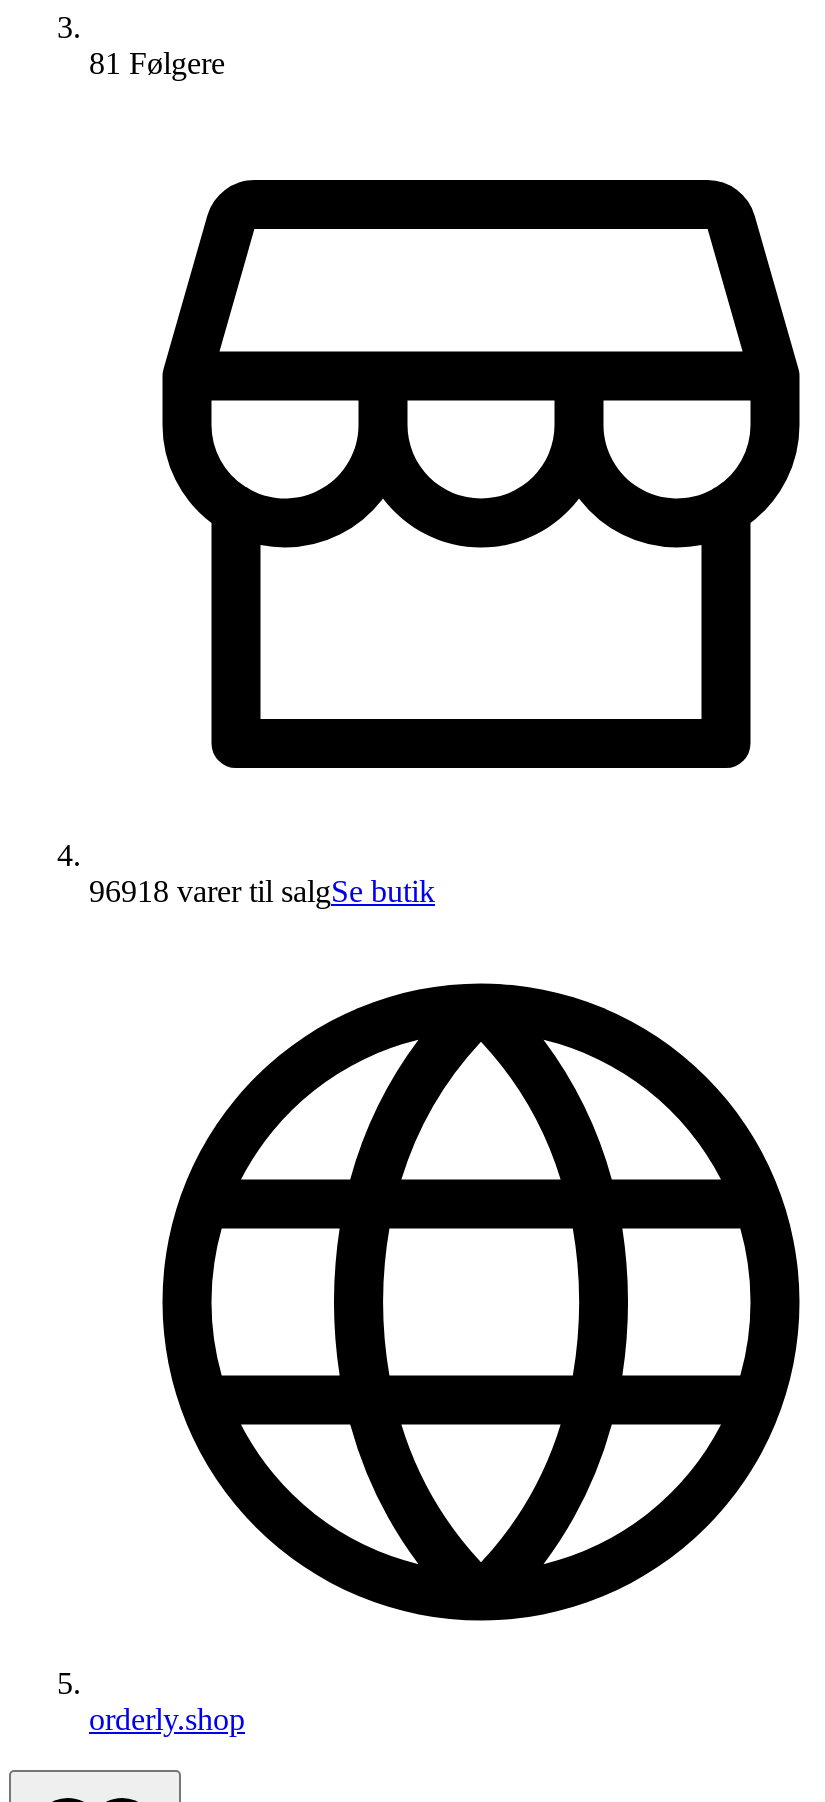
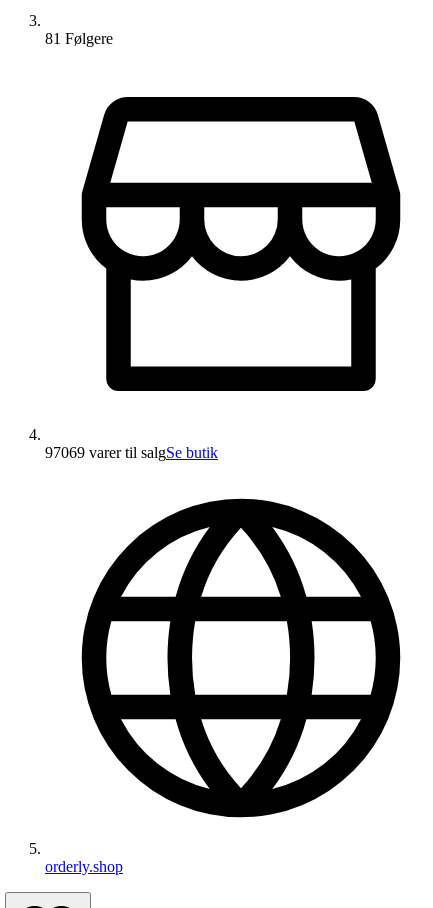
[89,874,435,908] 96918 varer til salgSe butik -> [45,444,218,461] 97069 varer til salgSe butik

